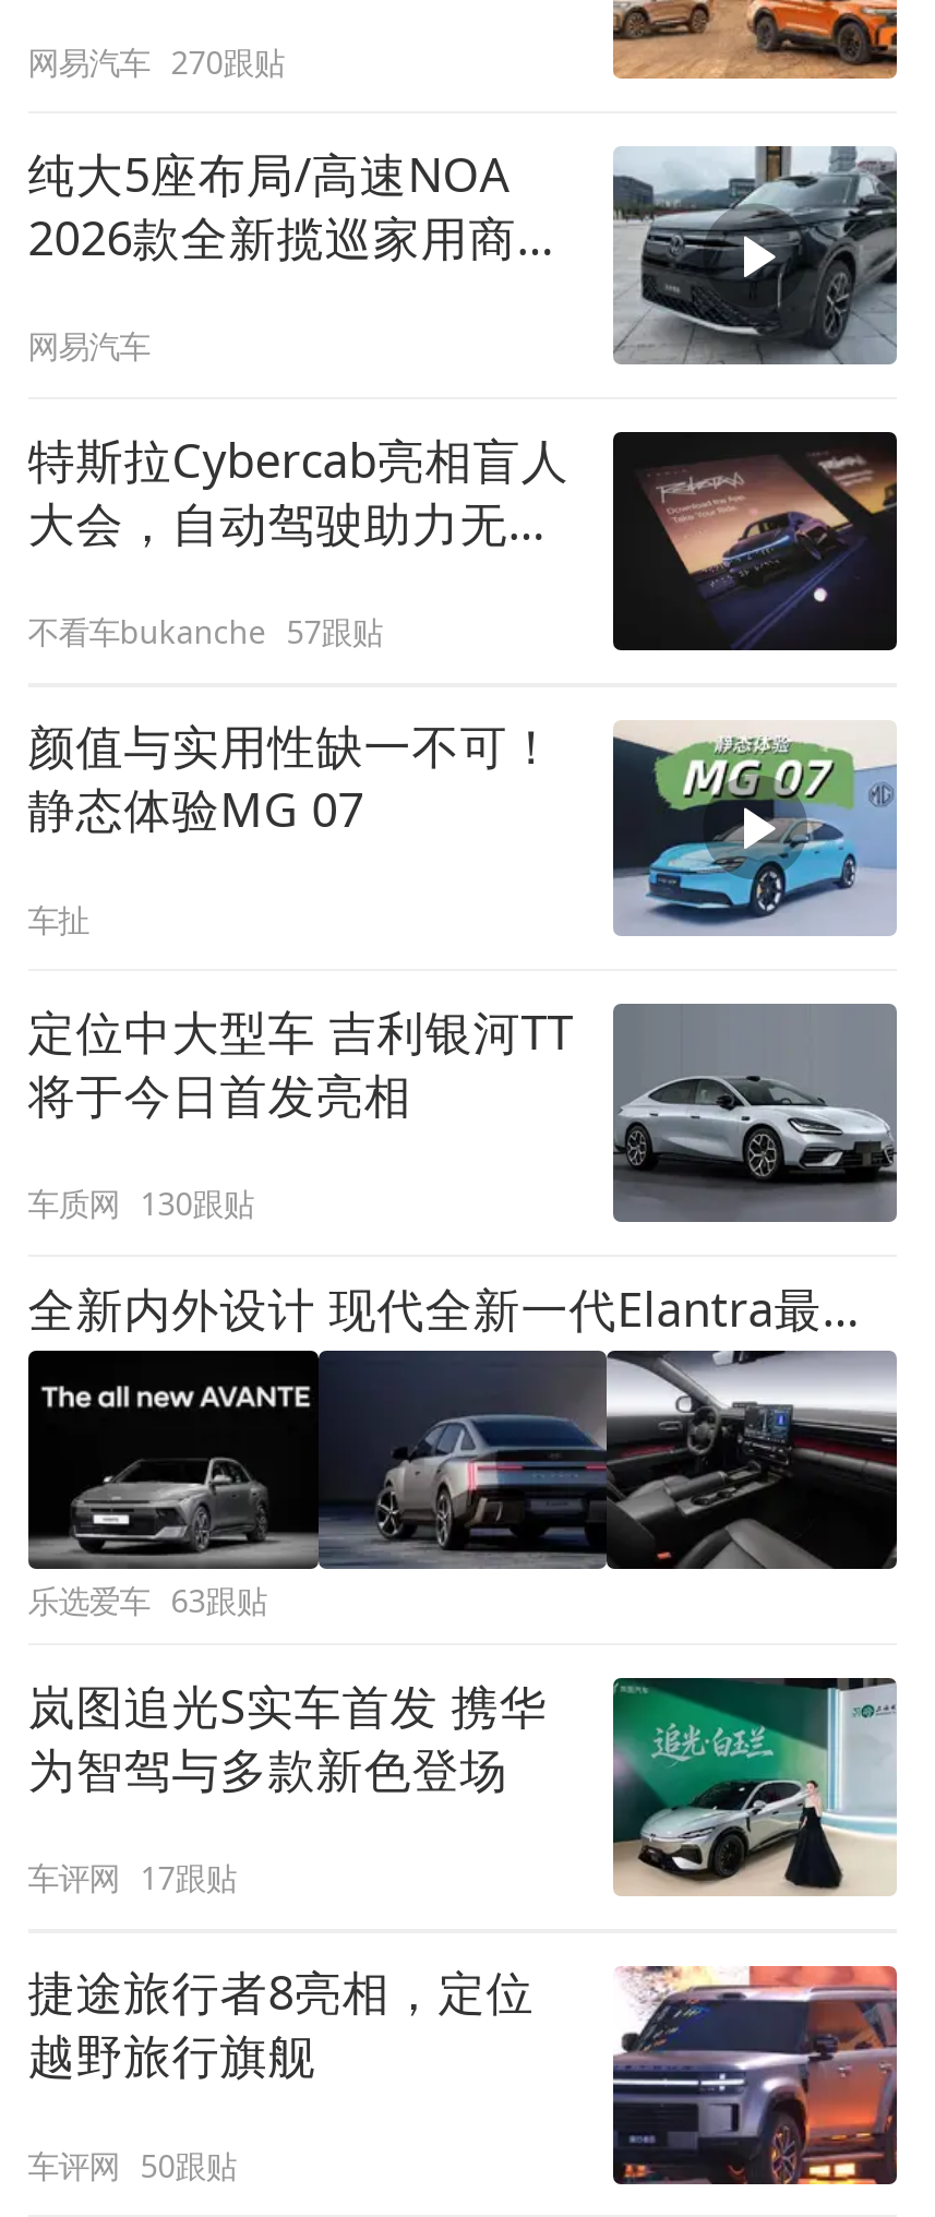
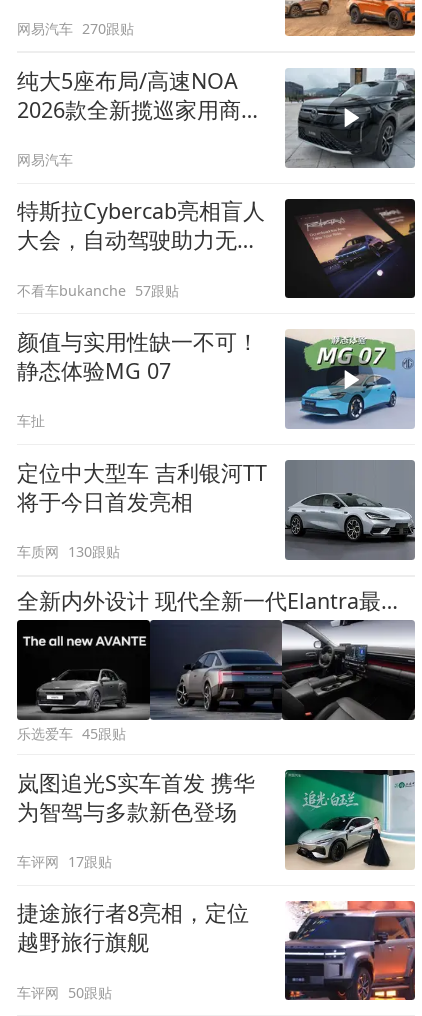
[28,1579,267,1620] 乐选爱车 63跟贴 -> [17,724,126,743] 乐选爱车 45跟贴

